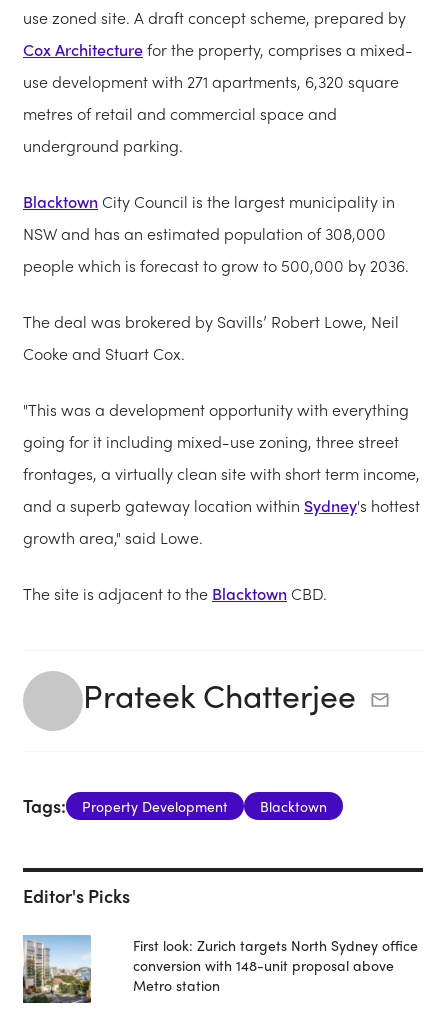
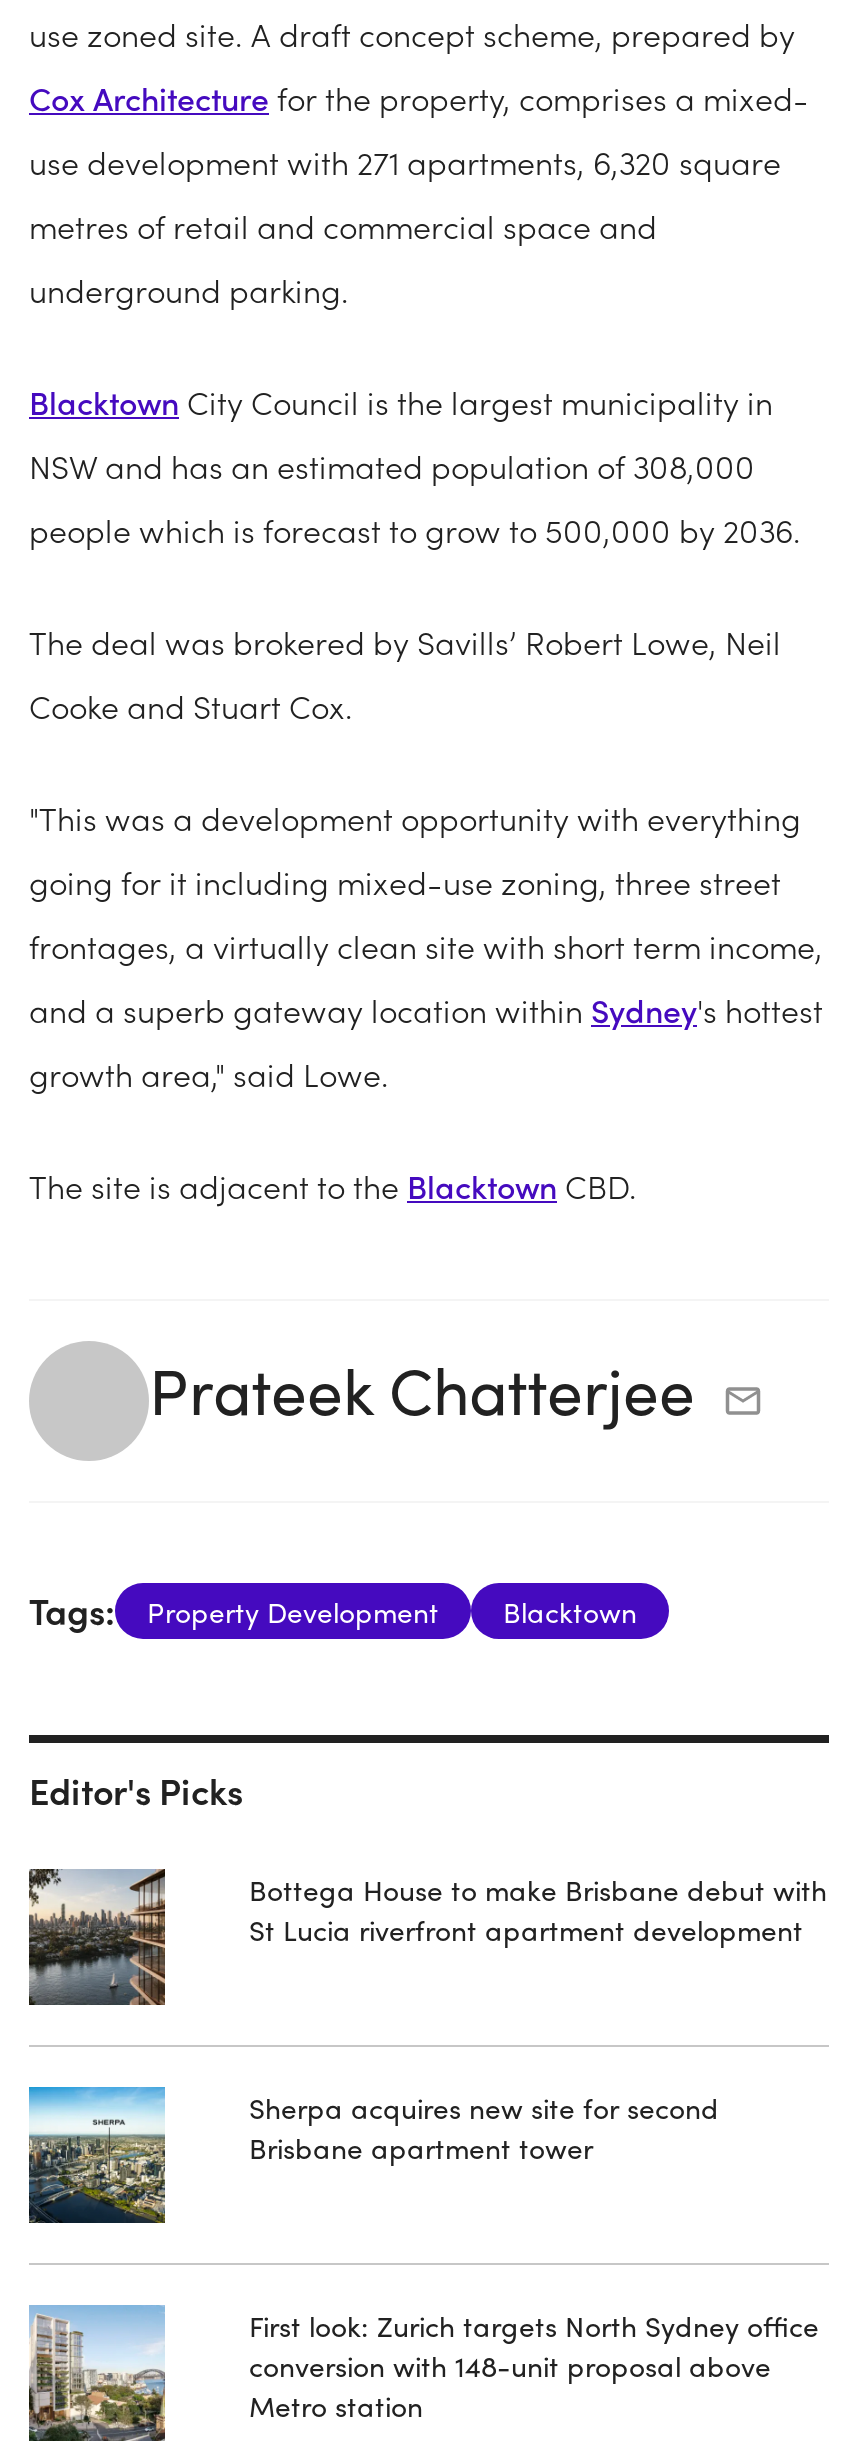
none -> [27,1867,167,2005] [image]
none -> [27,2085,167,2225] [image]
none -> [249,1869,827,1949] Bottega House to make Brisbane debut with | St Lucia riverfront apartment development
none -> [249,2087,719,2167] Sherpa acquires new site for second | Brisbane apartment tower

